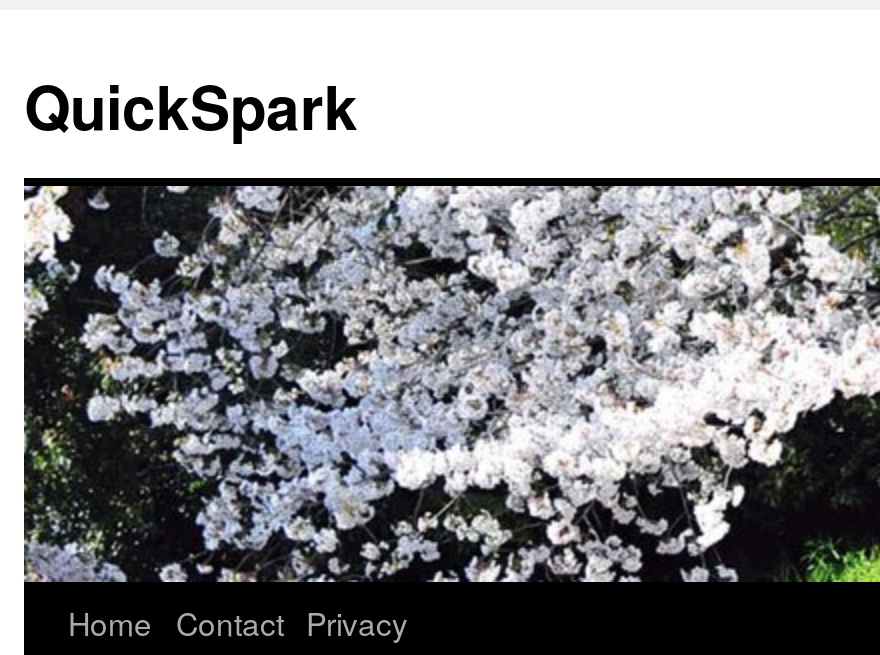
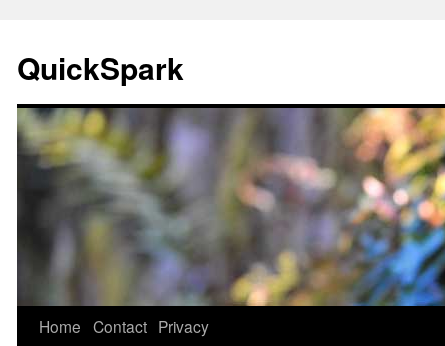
[22,184,874,584] [image] -> [16,107,442,307] [image]

